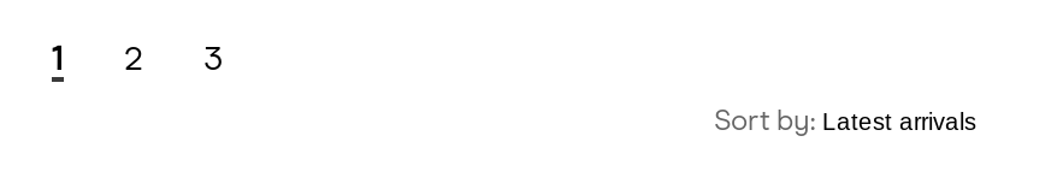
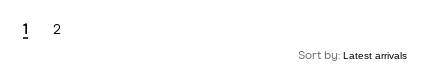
[203,43,223,77] 3 -> none

